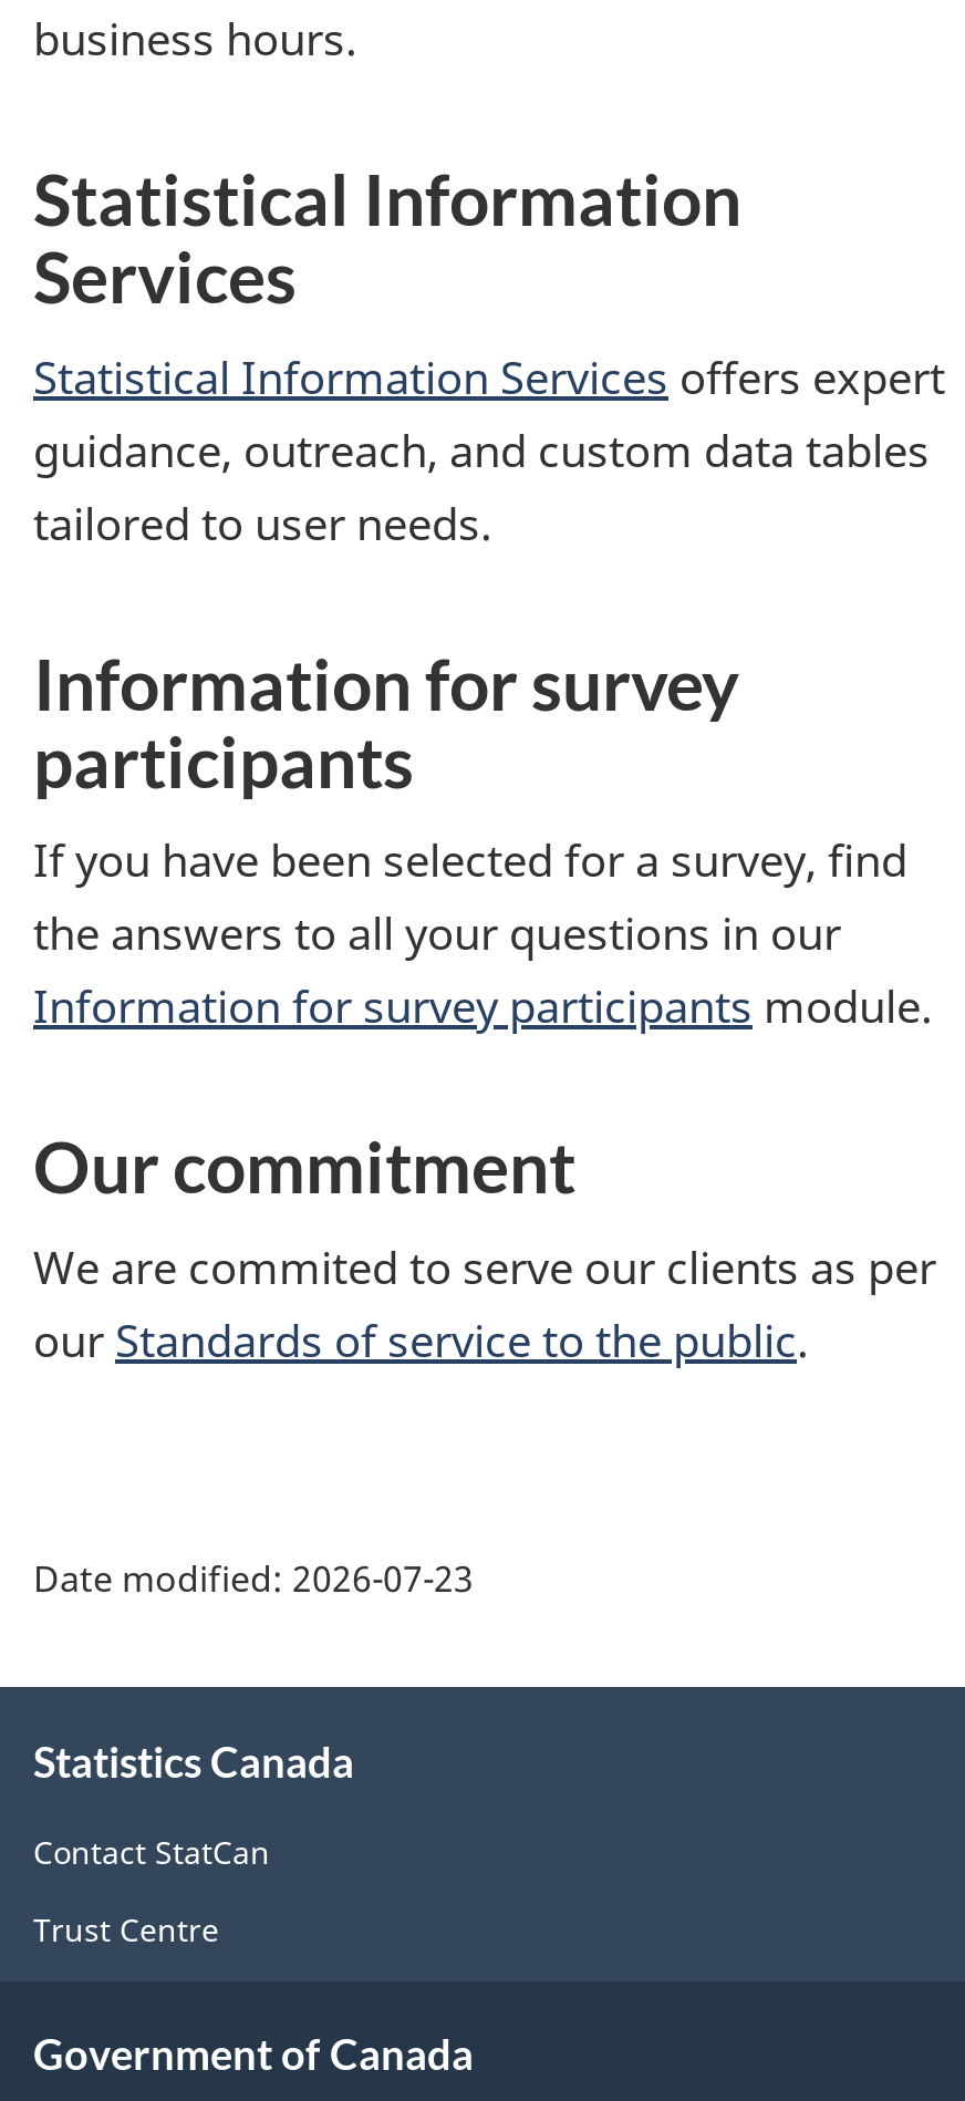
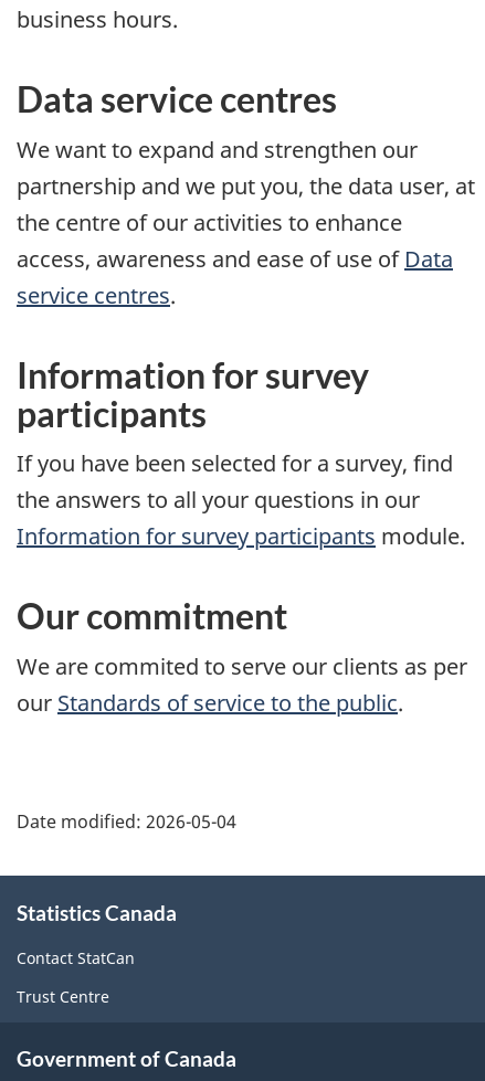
[33,156,945,553] Statistical Information | Services | Statistical Information Services offers expert | guidance, outreach, and custom data tables | tailored to user needs. -> [17,78,475,310] Data service centres | We want to expand and strengthen our | partnership and we put you, the data user, at | the centre of our activities to enhance | access, awareness and ease of use of Data | service centres.
[33,1555,474,1604] Date modified: 2026-07-23 -> [17,810,236,834] Date modified: 2026-05-04

